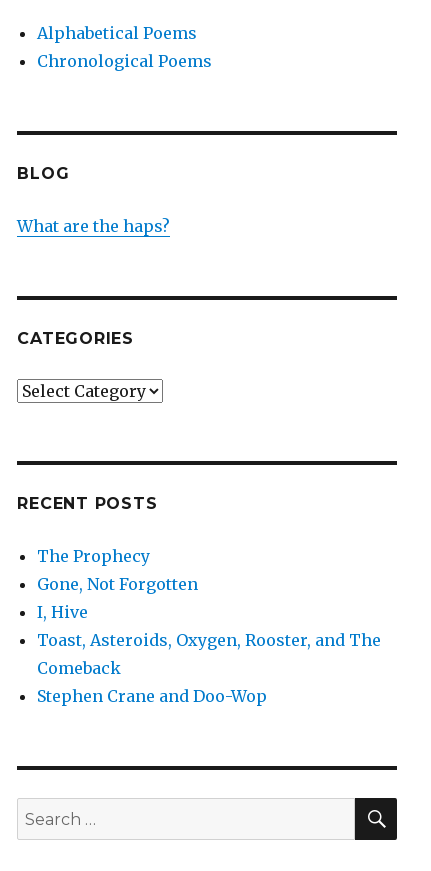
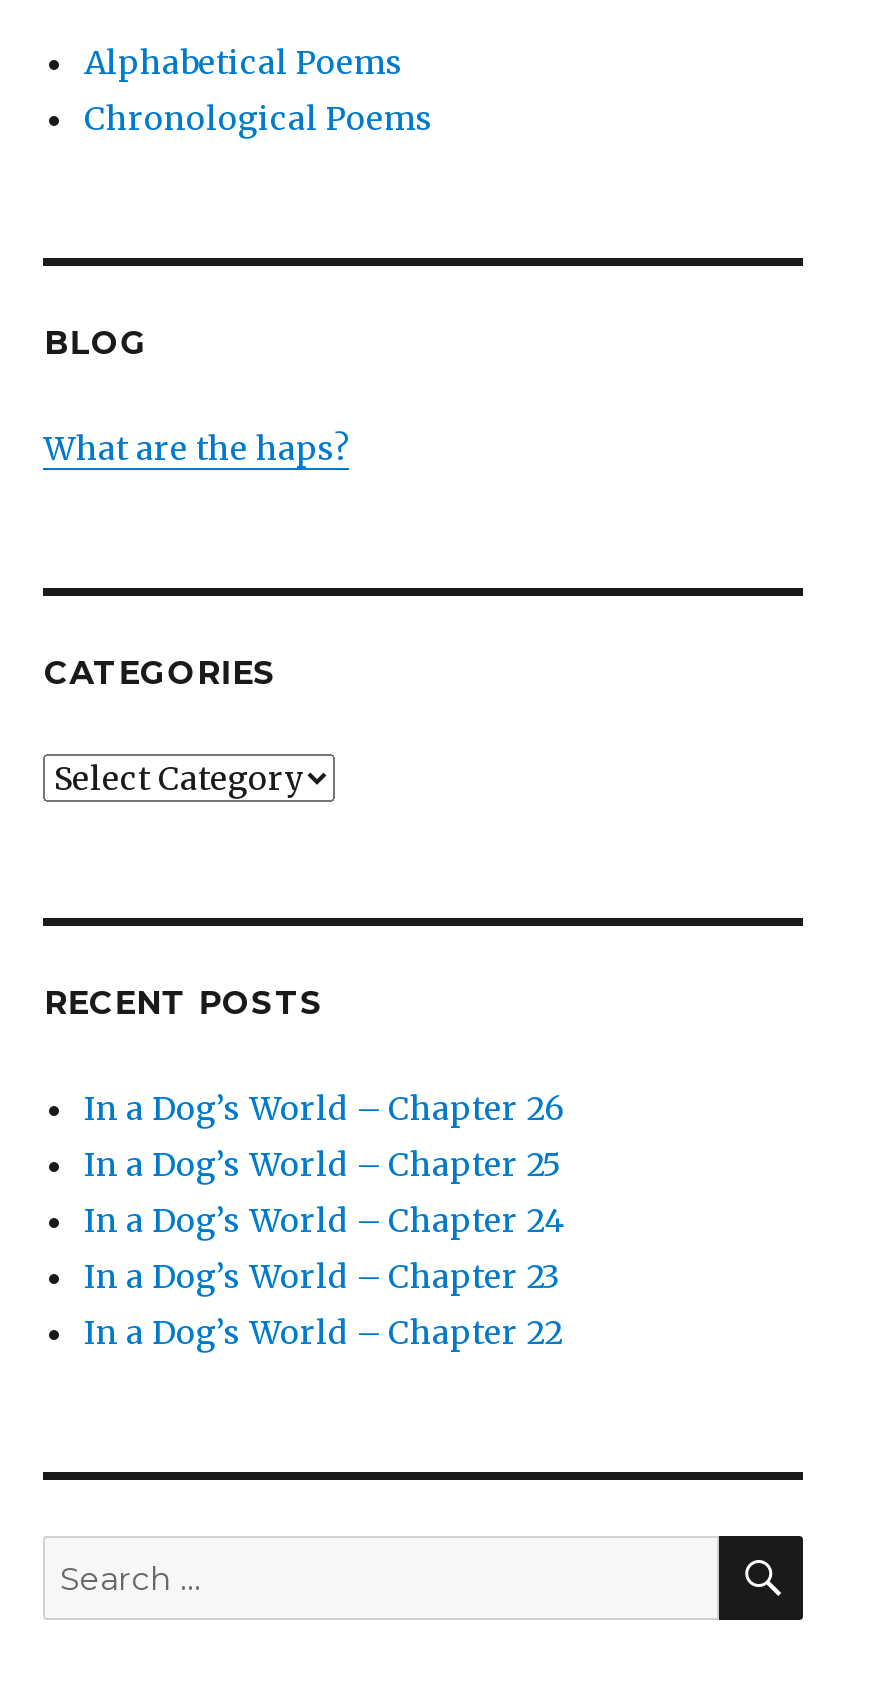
[37,546,381,706] The Prophecy | Gone, Not Forgotten | I, Hive | Toast, Asteroids, Oxygen, Rooster, and The | Comeback | Stephen Crane and Doo-Wop -> [84,1089,564,1353] In a Dog’s World – Chapter 26 | In a Dog’s World – Chapter 25 | In a Dog’s World – Chapter 24 | In a Dog’s World – Chapter 23 | In a Dog’s World – Chapter 22

